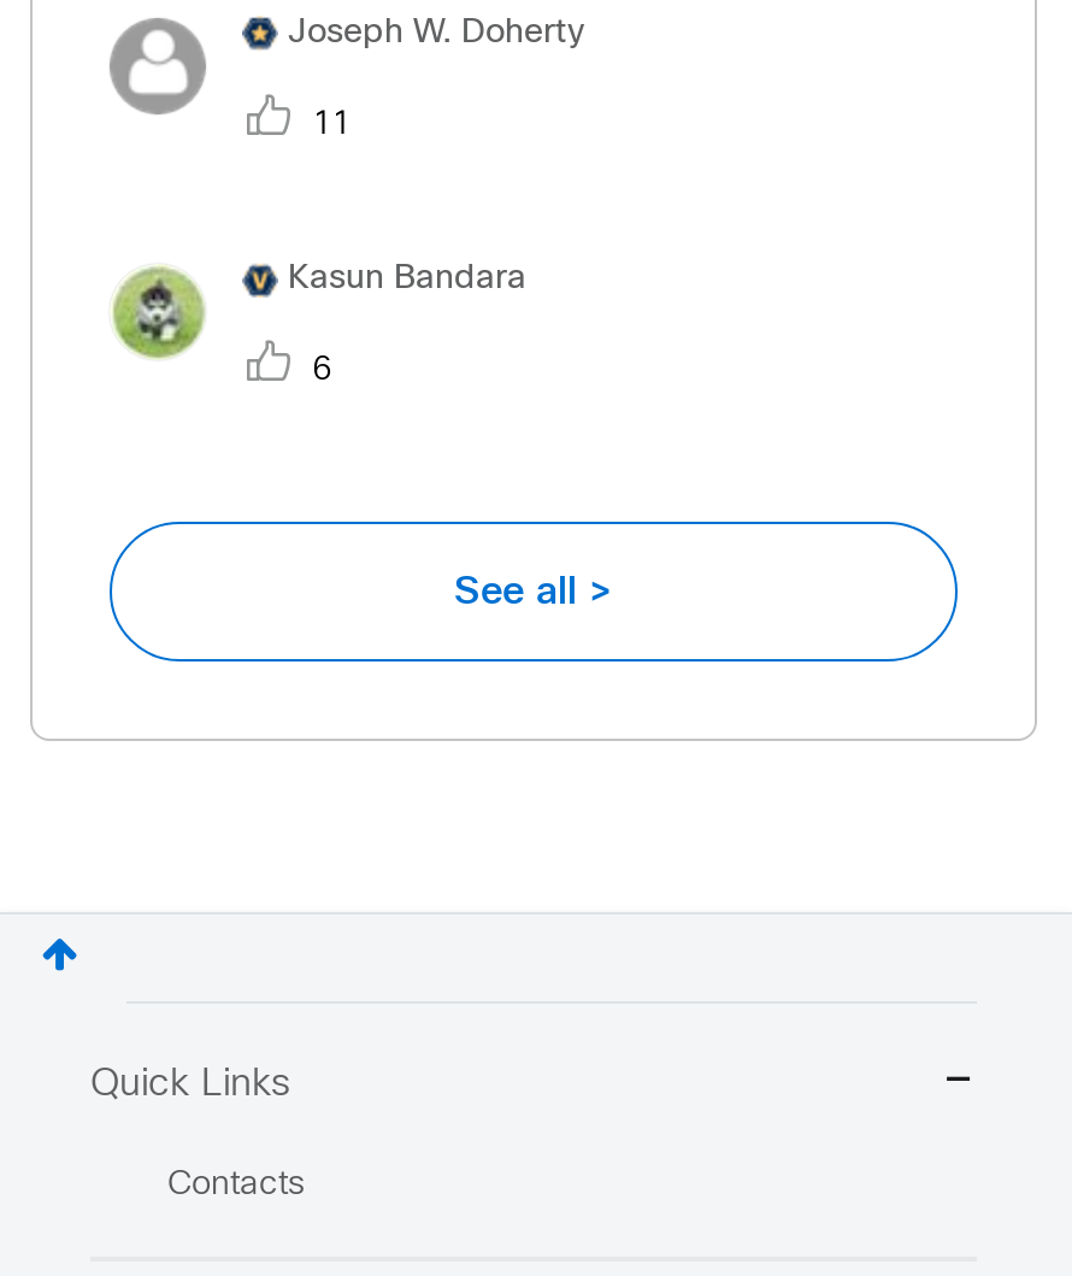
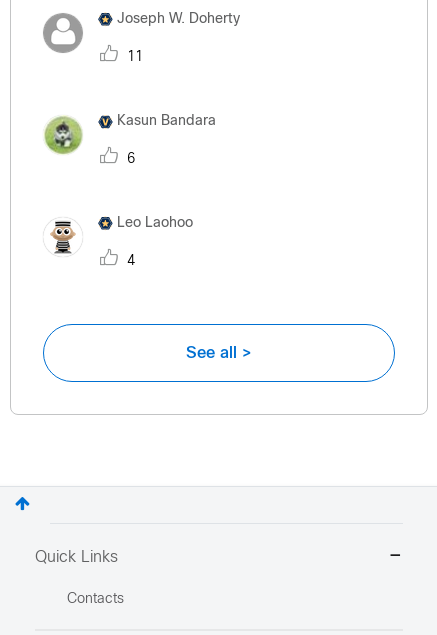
none -> [45,217,193,268] [image] | Leo Laohoo | 4

